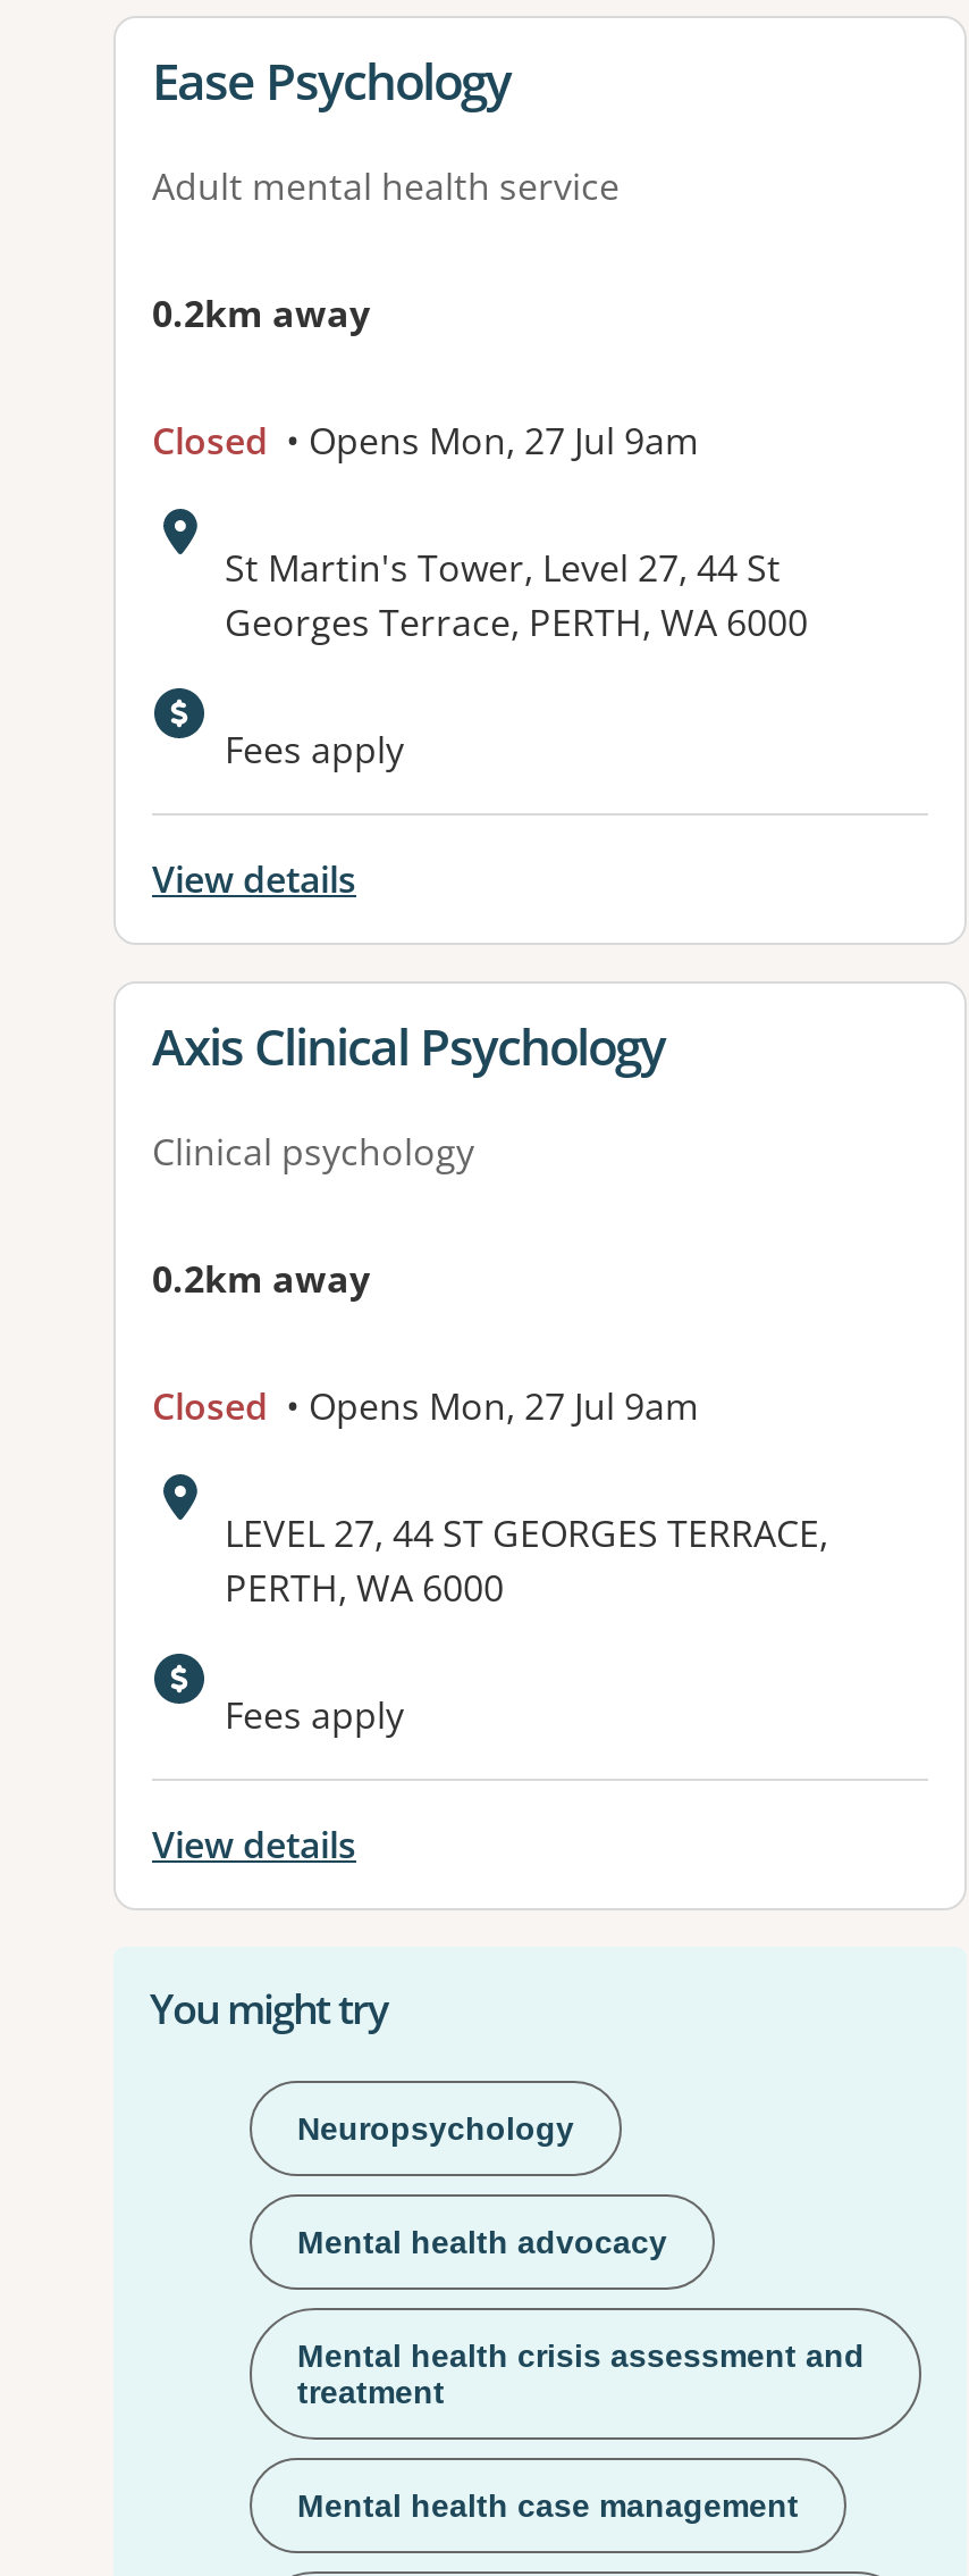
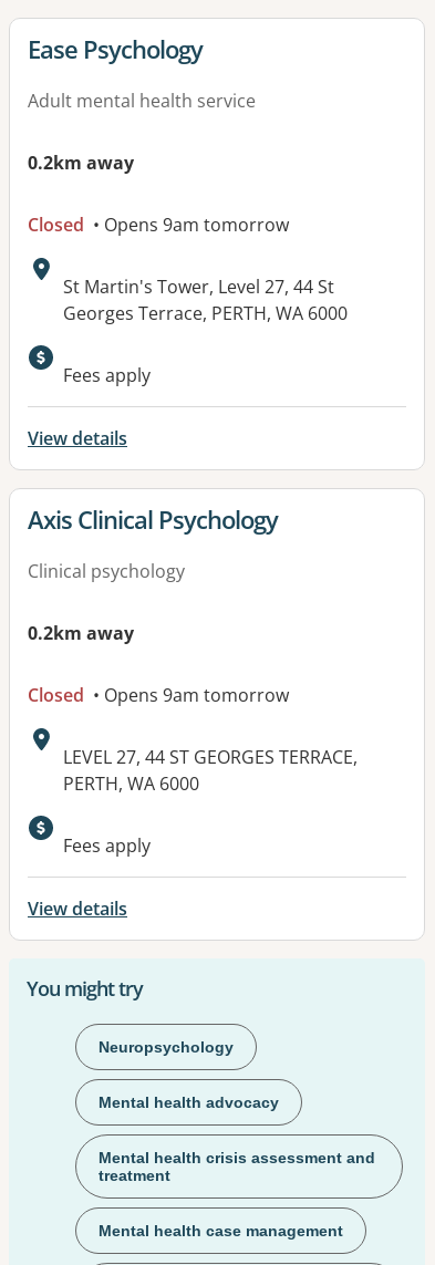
[152,417,699,467] Closed • Opens Mon, 27 Jul 9am -> [28,213,289,237] Closed • Opens 9am tomorrow
[152,1382,699,1432] Closed • Opens Mon, 27 Jul 9am -> [28,683,289,708] Closed • Opens 9am tomorrow

